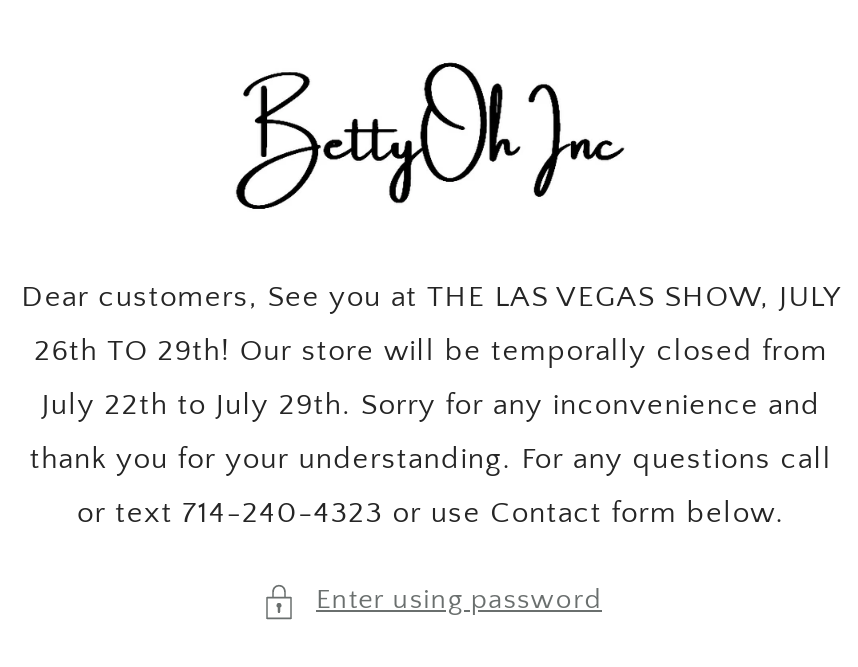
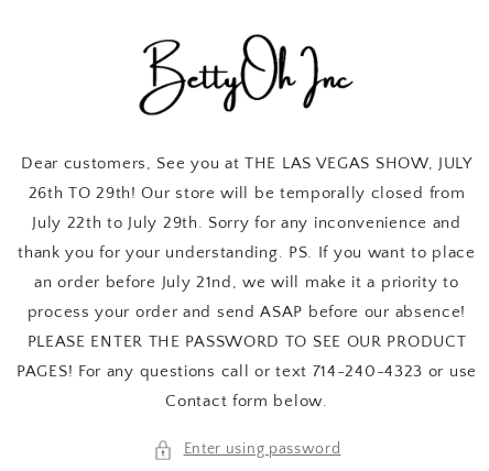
[30,442,832,530] thank you for your understanding. For any questions call | or text 714-240-4323 or use Contact form below. -> [17,243,477,411] thank you for your understanding. PS. If you want to place | an order before July 21nd, we will make it a priority to | process your order and send ASAP before our absence! | PLEASE ENTER THE PASSWORD TO SEE OUR PRODUCT | PAGES! For any questions call or text 714-240-4323 or use | Contact form below.

